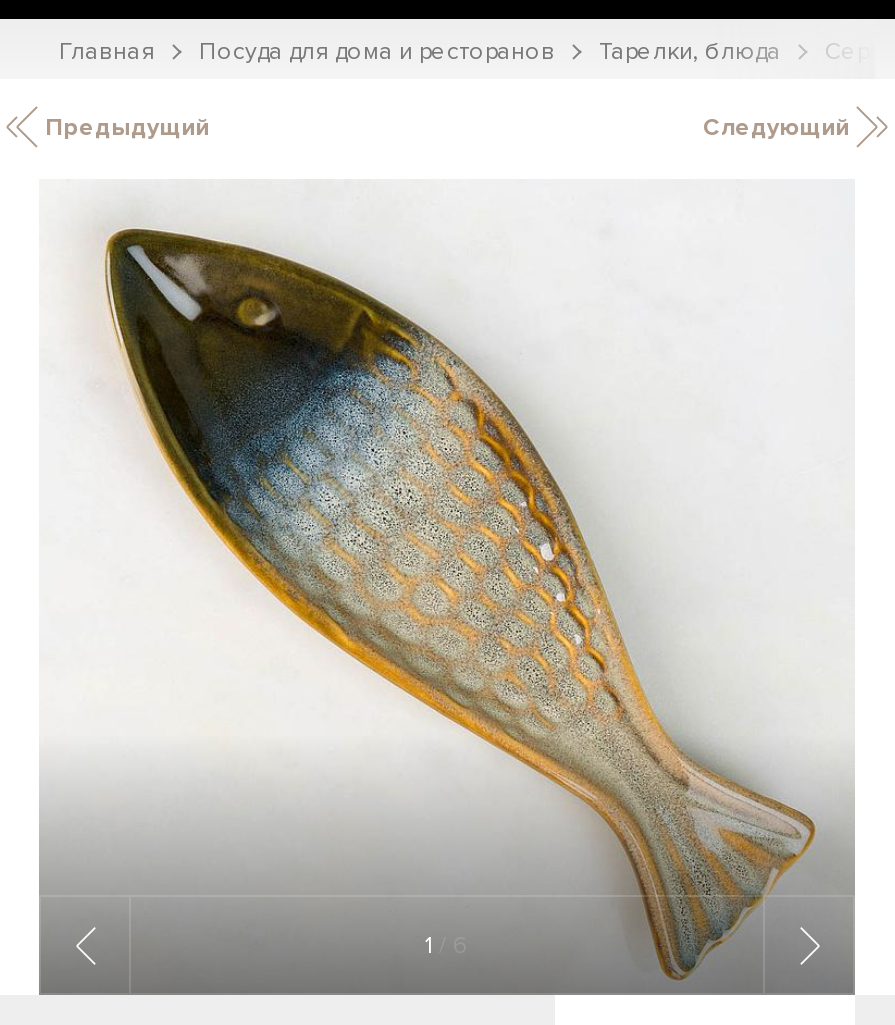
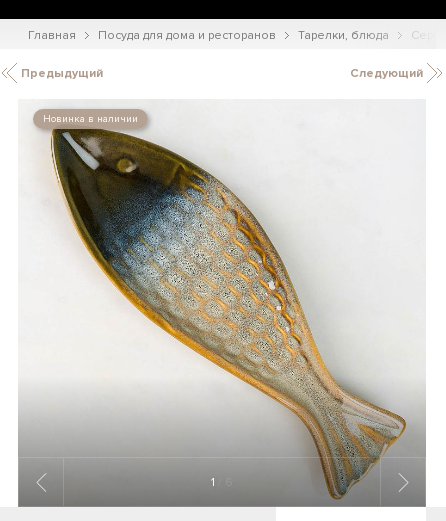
none -> [43,113,138,125] Новинка в наличии

